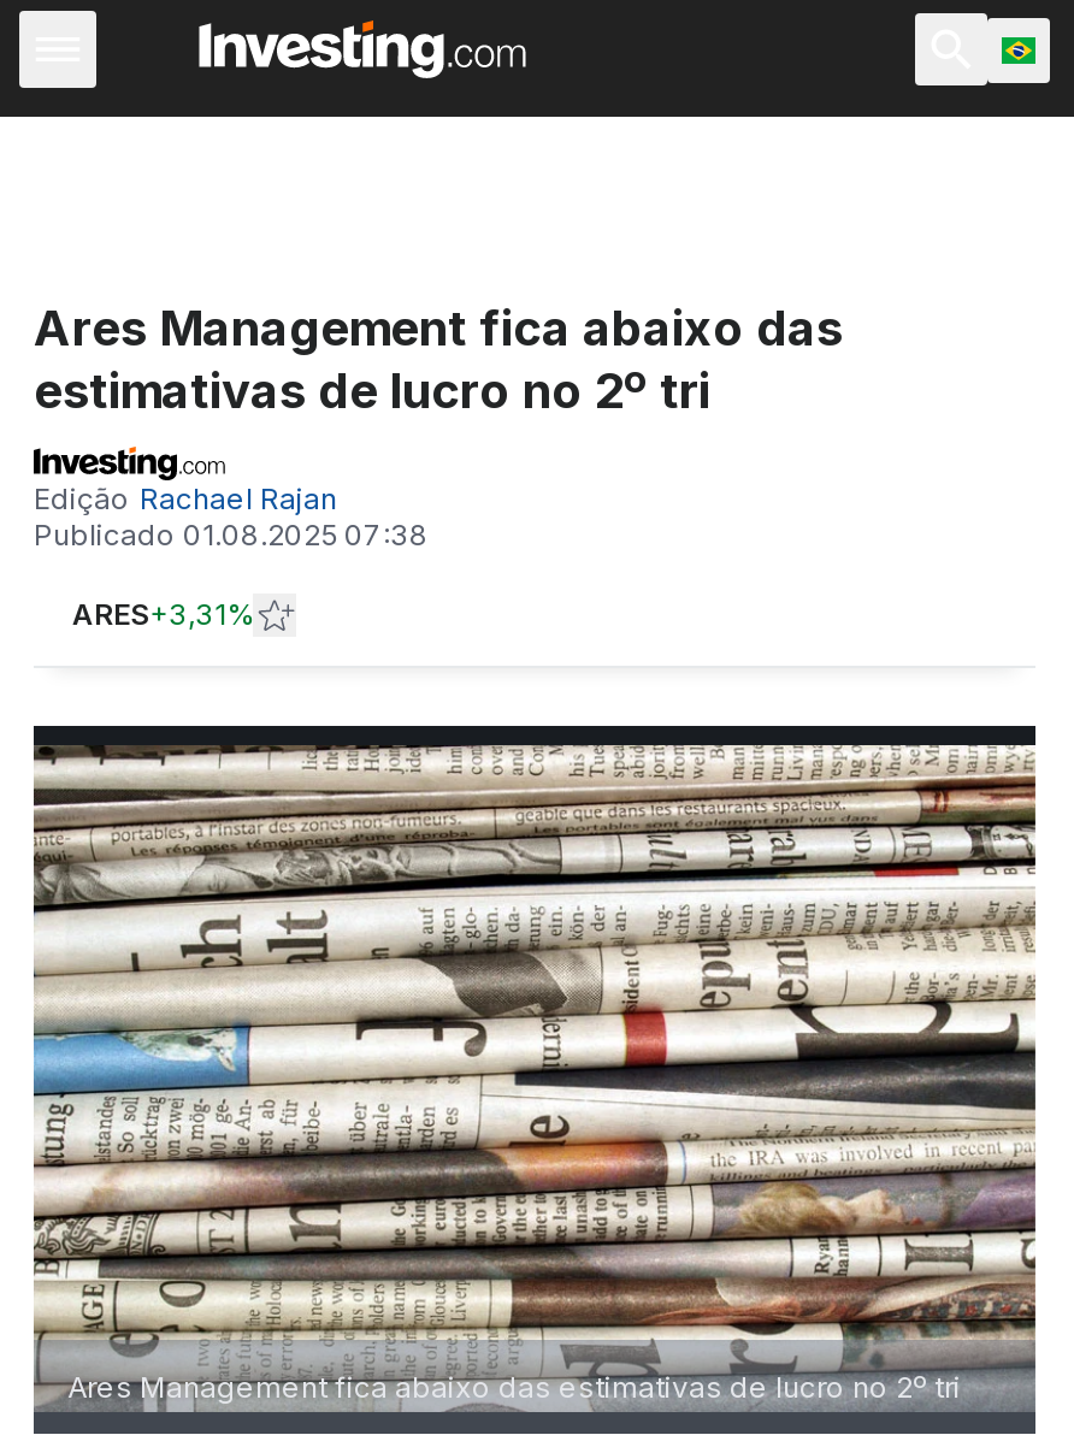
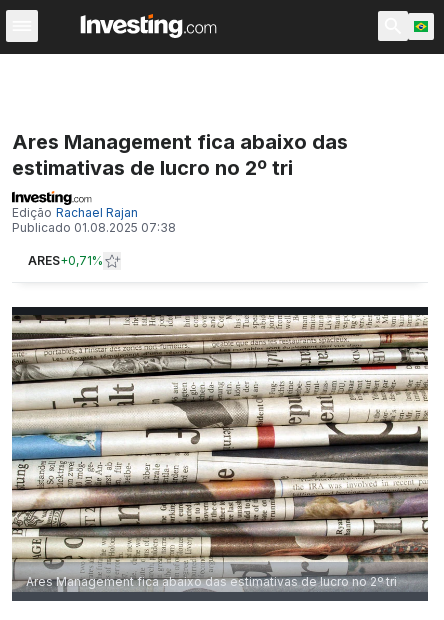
[72,595,253,632] ARES+3,31% -> [28,253,103,268] ARES+0,71%

